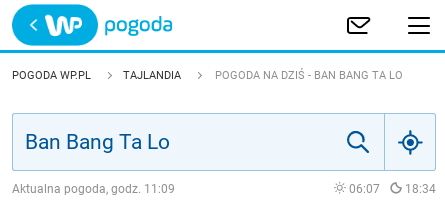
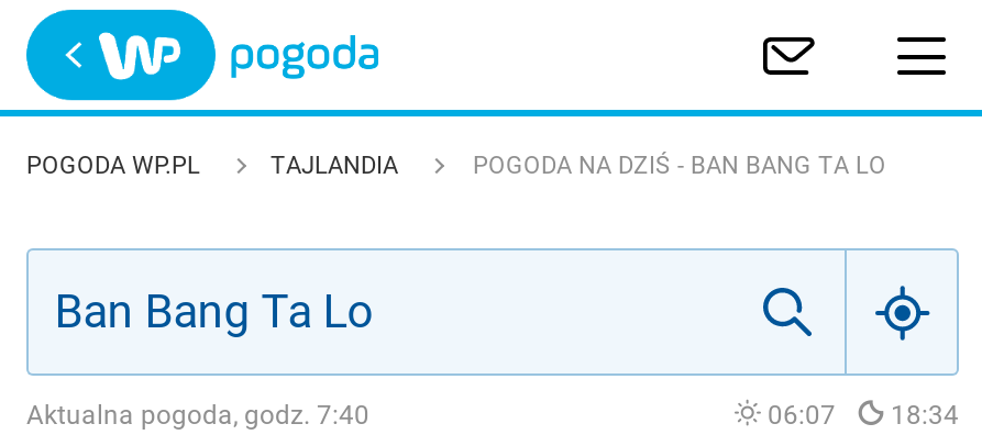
[12,182,175,196] Aktualna pogoda, godz. 11:09 -> [26,400,369,431] Aktualna pogoda, godz. 7:40

